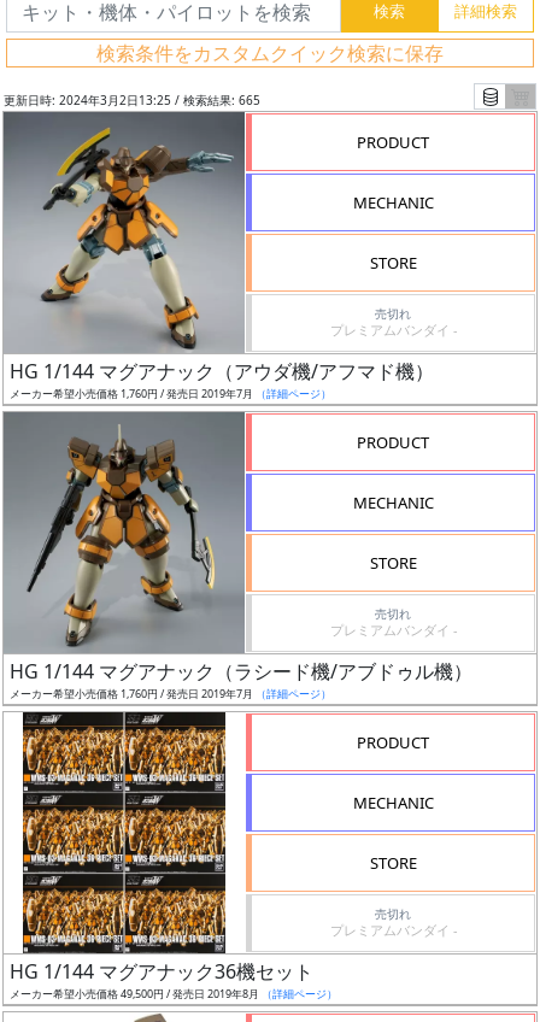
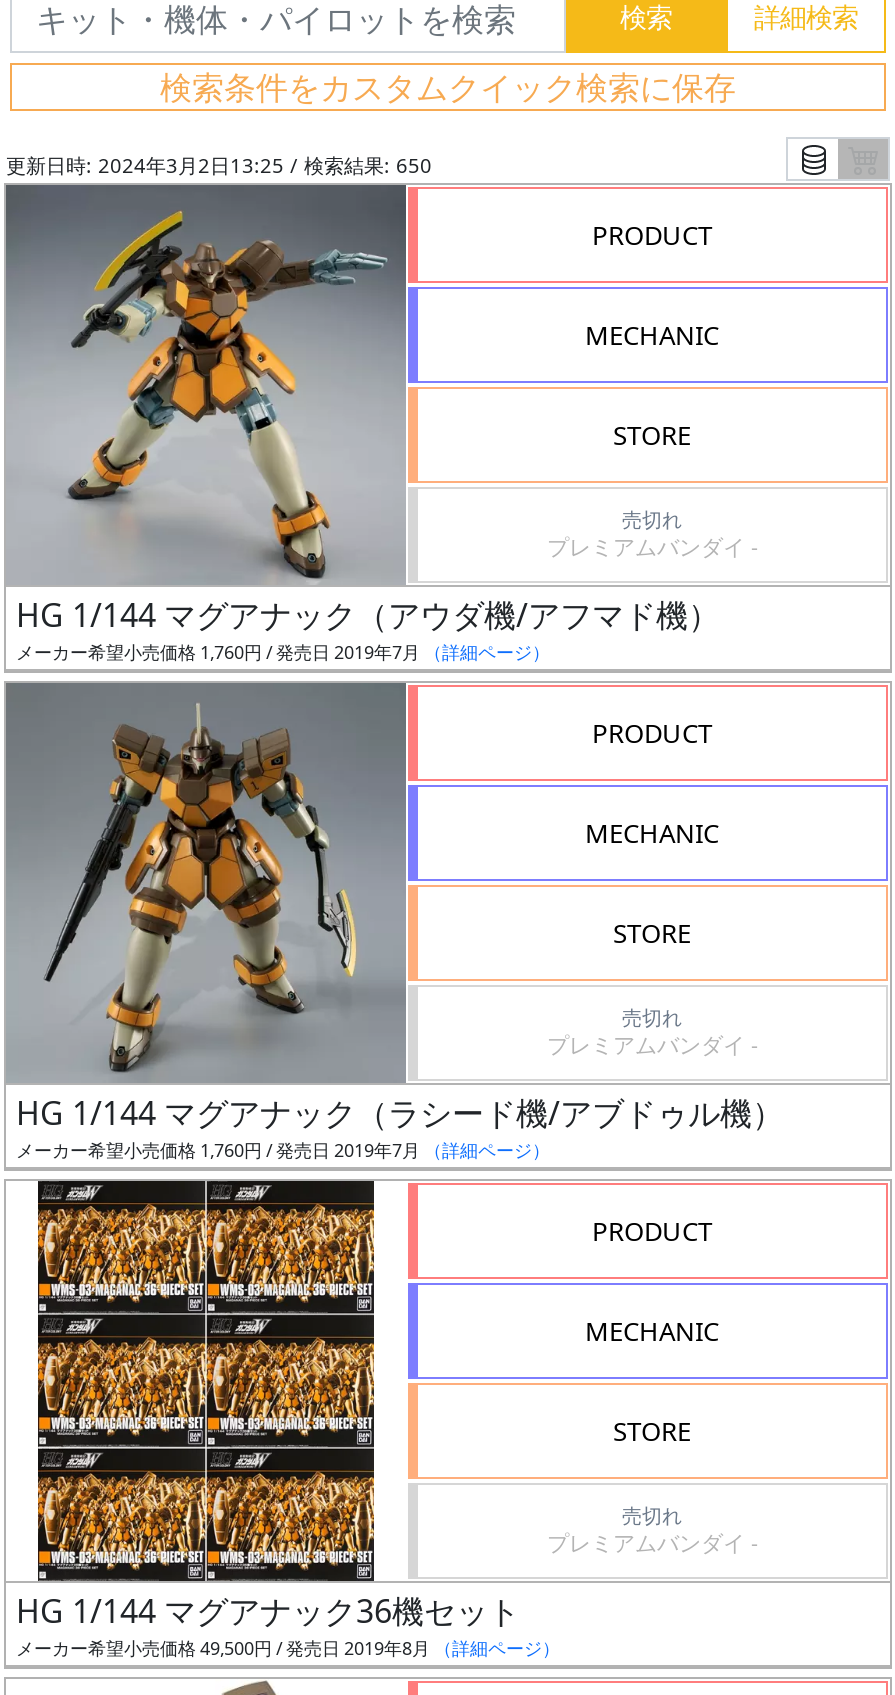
[4,92,260,108] 更新日時: 2024年3月2日13:25 / 検索結果: 665 -> [6,151,432,179] 更新日時: 2024年3月2日13:25 / 検索結果: 650

